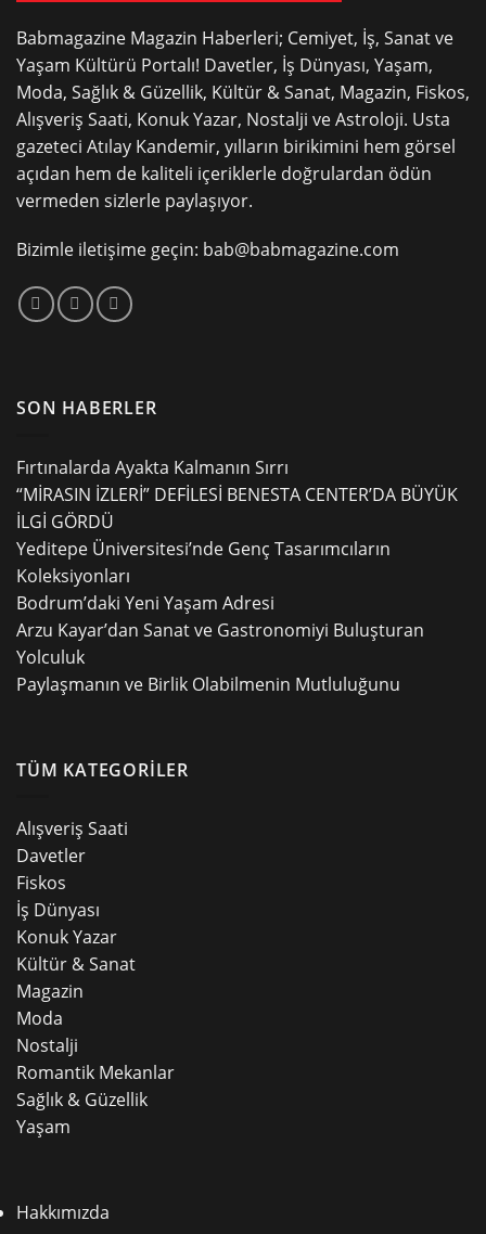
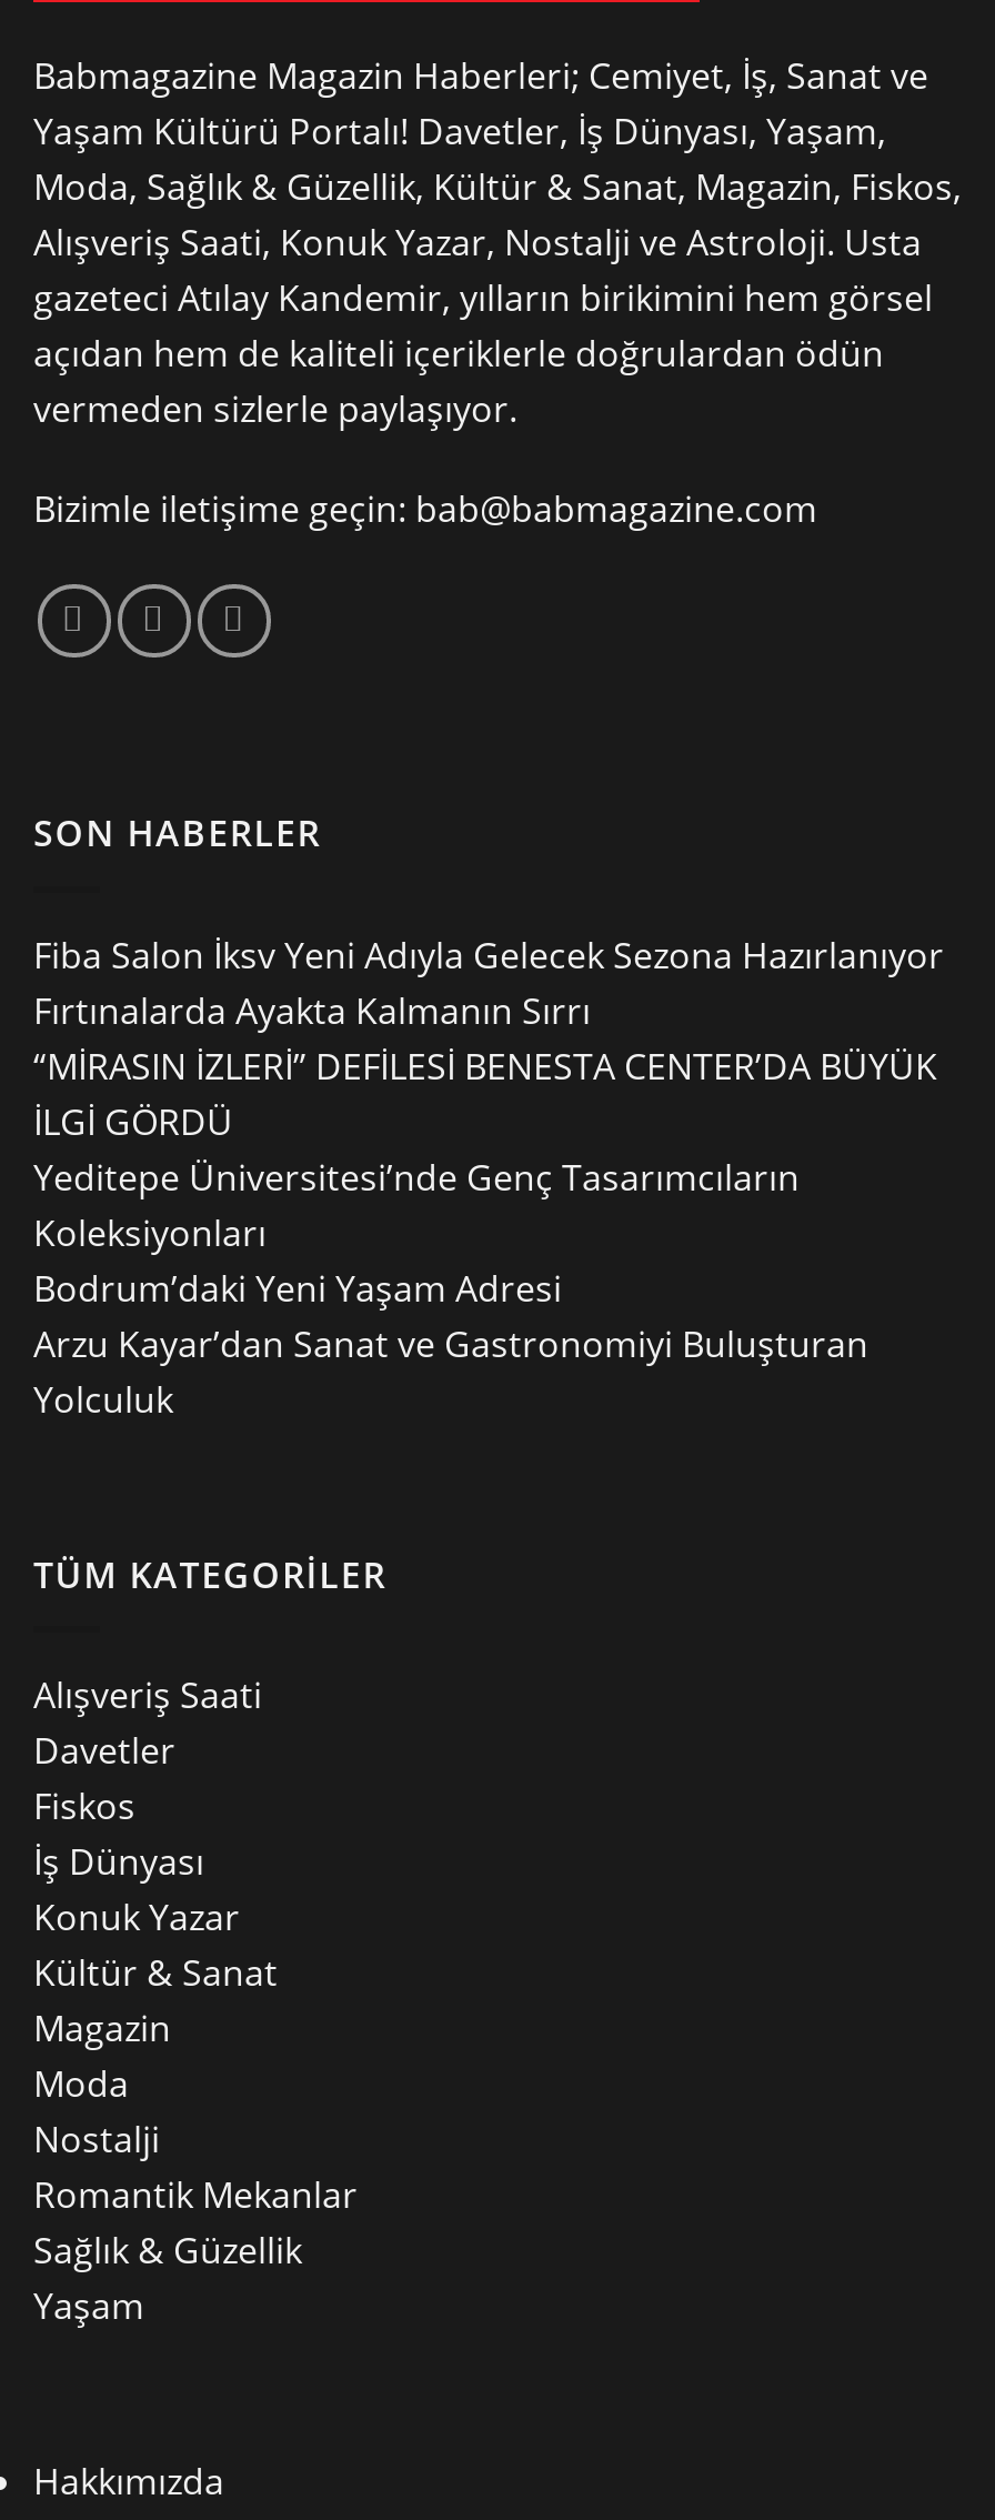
none -> [33,930,944,979] Fiba Salon İksv Yeni Adıyla Gelecek Sezona Hazırlanıyor
moved [16,455,458,669] -> [33,986,937,1424]: Fırtınalarda Ayakta Kalmanın Sırrı | “MİRASIN İZLERİ” DEFİLESİ BENESTA CENTER’DA BÜYÜK | İLGİ GÖRDÜ | Yeditepe Üniversitesi’nde Genç Tasarımcıların | Koleksiyonları | Bodrum’daki Yeni Yaşam Adresi | Arzu Kayar’dan Sanat ve Gastronomiyi Buluşturan | Yolculuk
[16,672,400,696] Paylaşmanın ve Birlik Olabilmenin Mutluluğunu -> none

